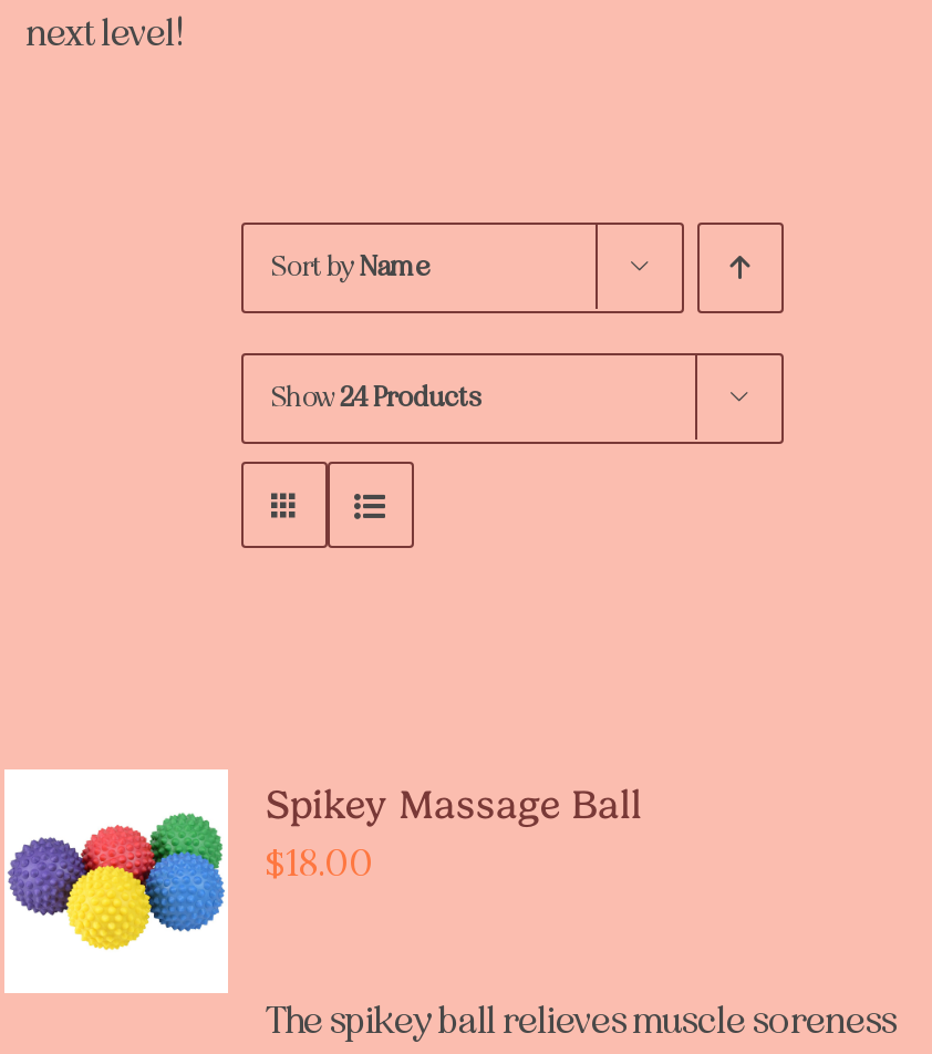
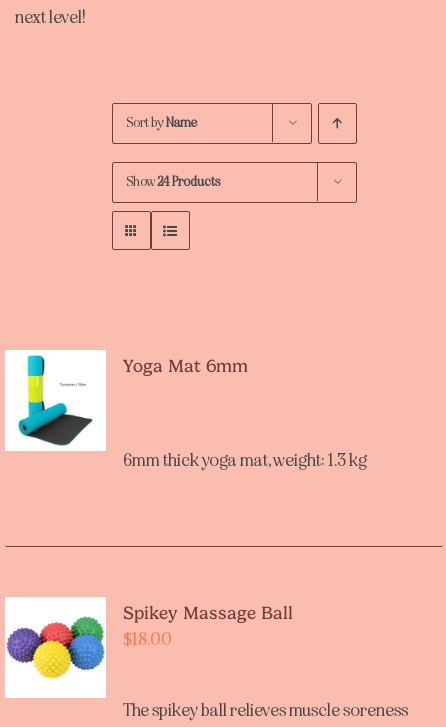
none -> [6,354,248,447] [image] | Yoga Mat 6mm
none -> [123,450,367,471] 6mm thick yoga mat, weight: 1.3 kg

